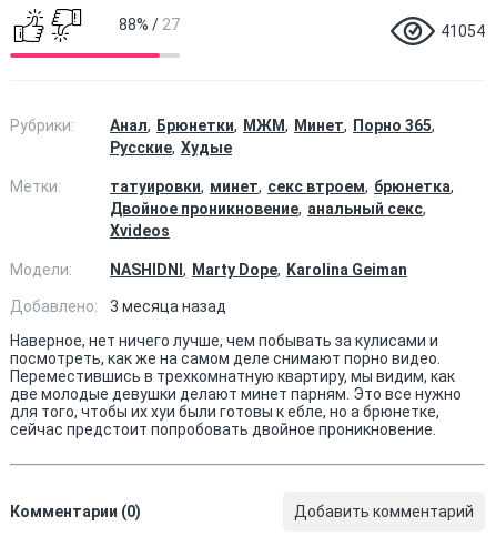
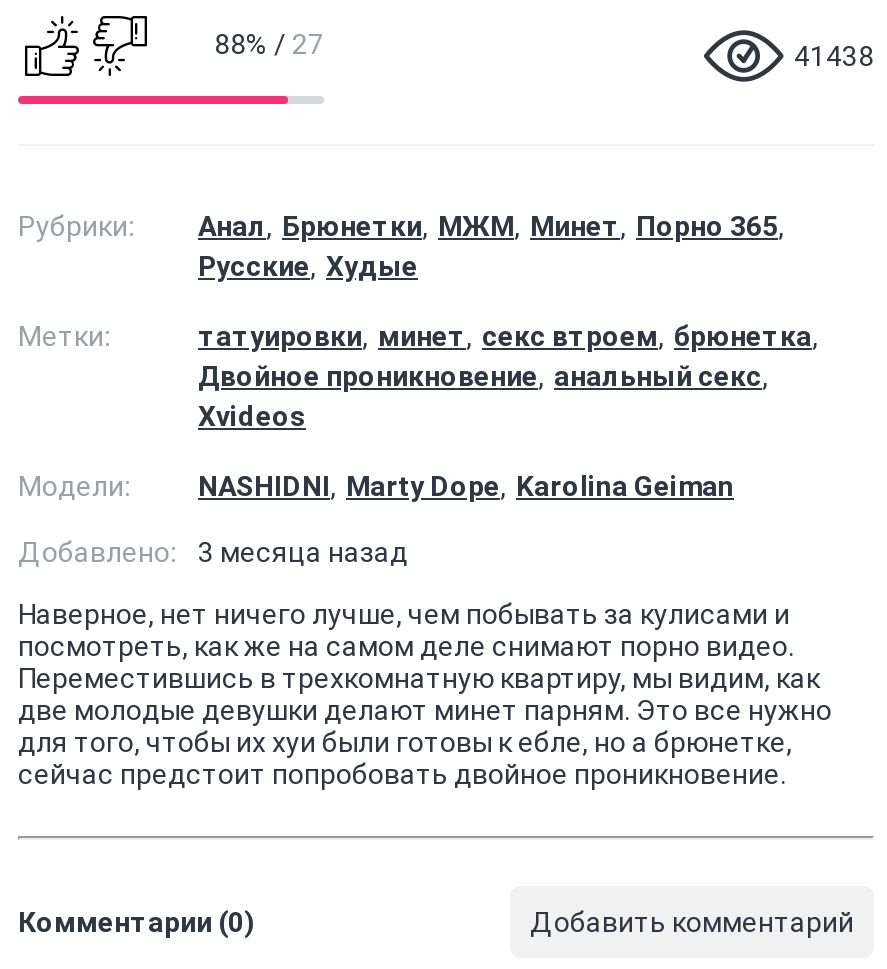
[441,22,485,40] 41054 -> [794,40,874,72] 41438

